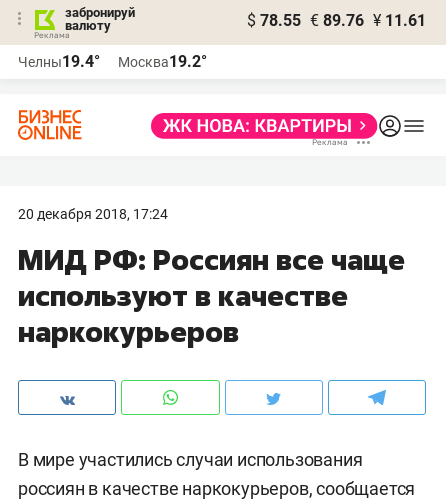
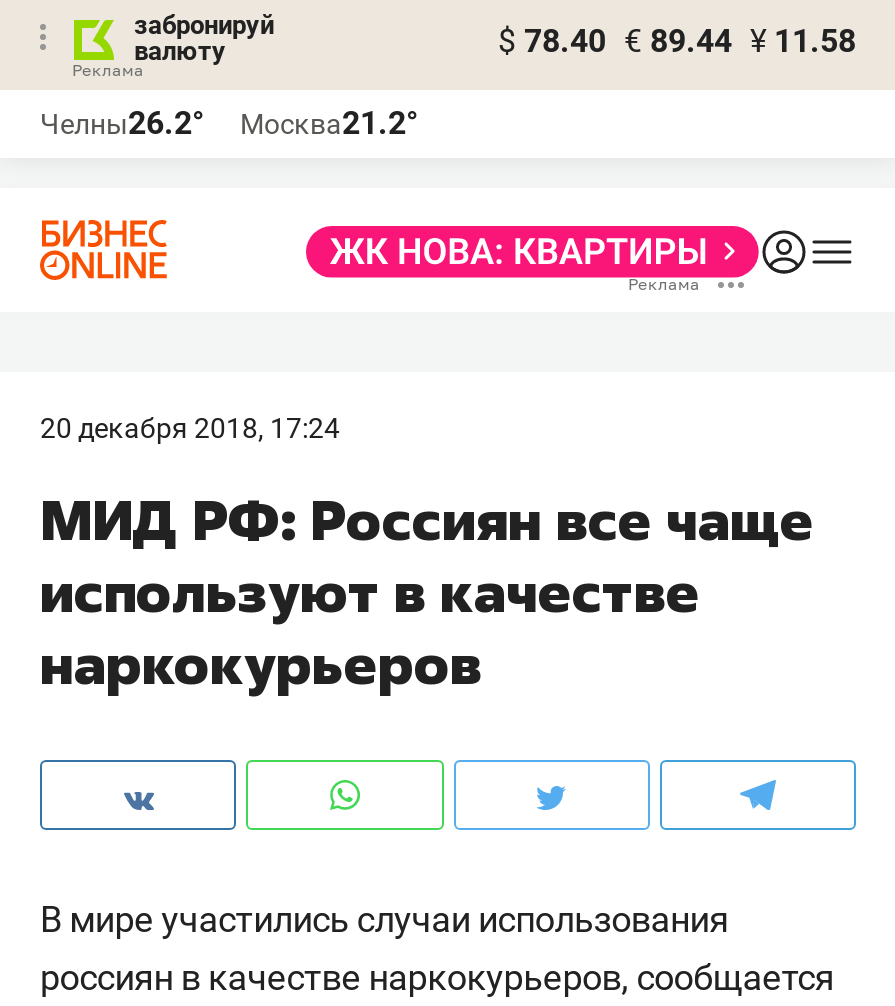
[247,11,426,30] $ 78.55 € 89.76 ¥ 11.61 -> [498,22,856,60] $ 78.40 € 89.44 ¥ 11.58
[18,52,100,71] Челны19.4° -> [40,104,204,142] Челны26.2°
[118,52,207,71] Москва19.2° -> [240,104,418,142] Москва21.2°

